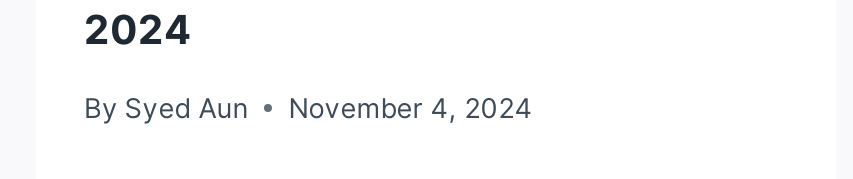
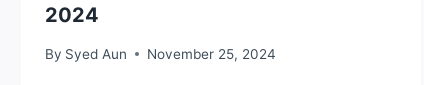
[84,92,532,124] By Syed Aun November 4, 2024 -> [45,46,276,62] By Syed Aun November 25, 2024

